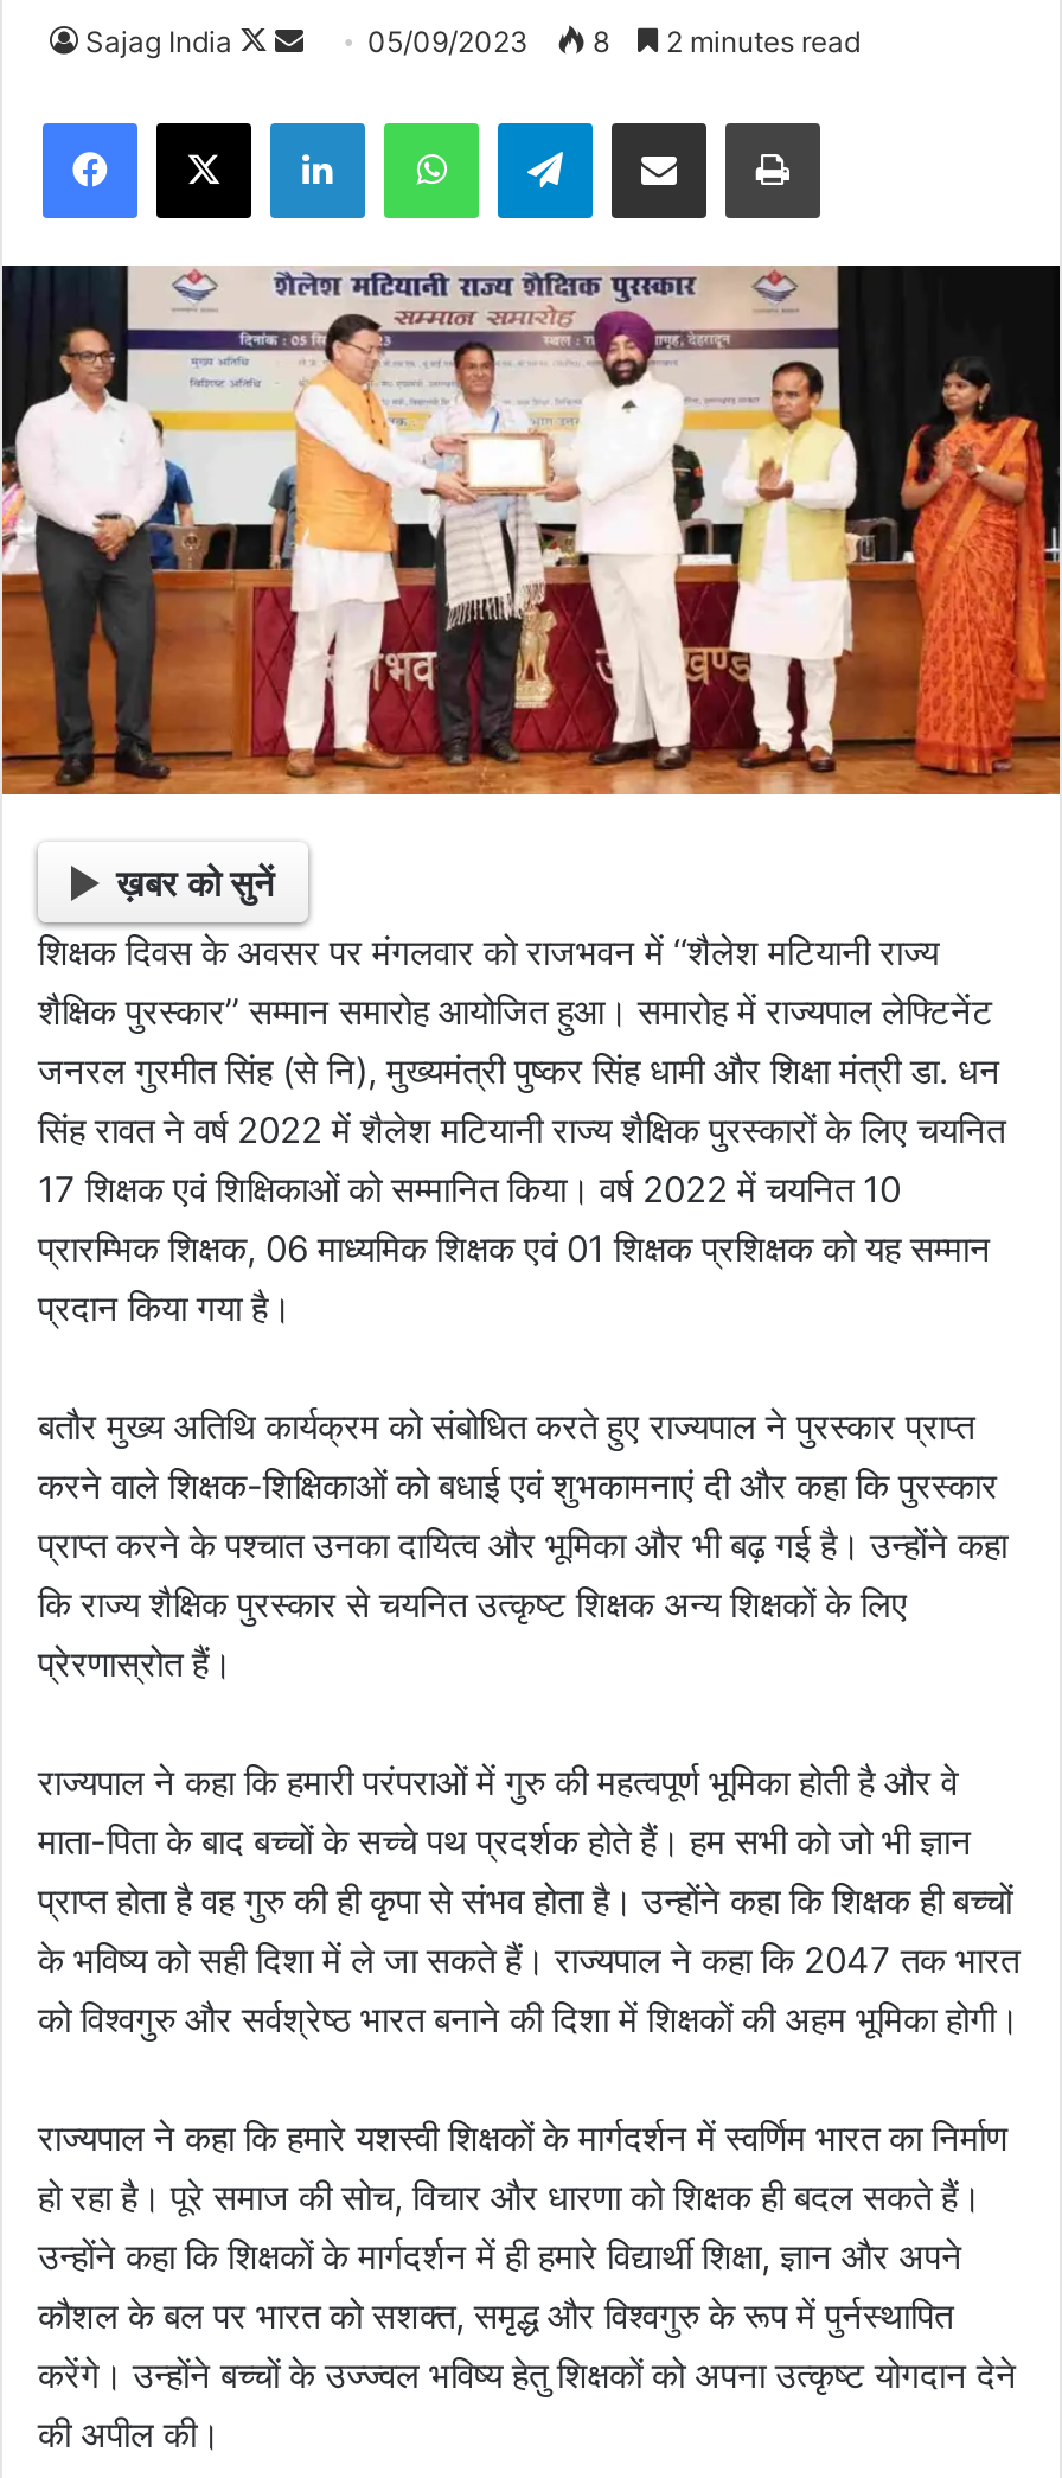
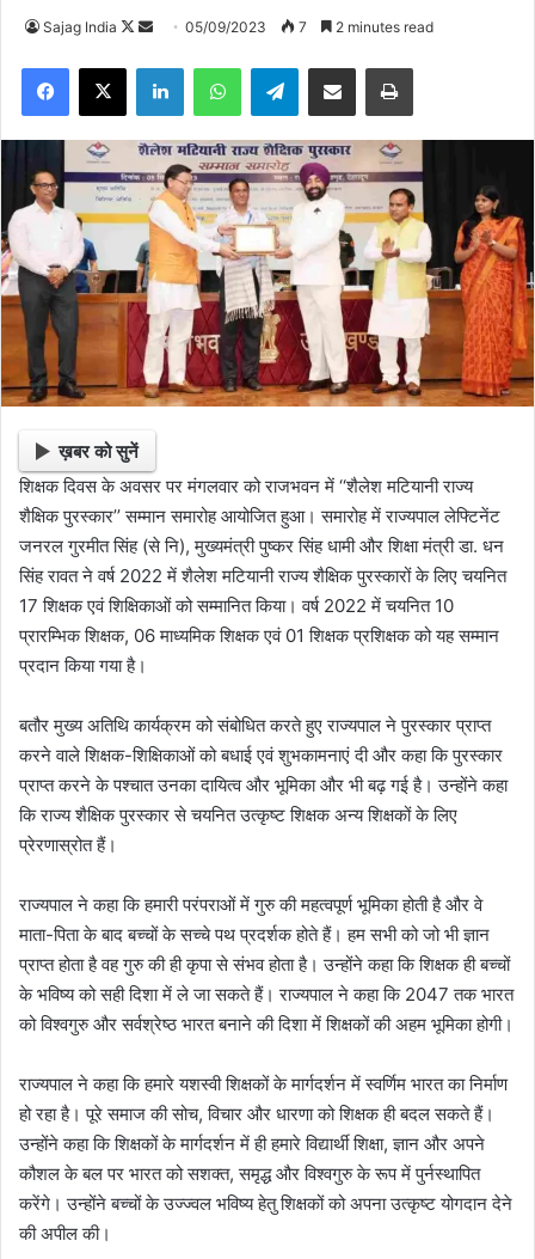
[586,23,609,58] 8 -> [295,17,307,35] 7

